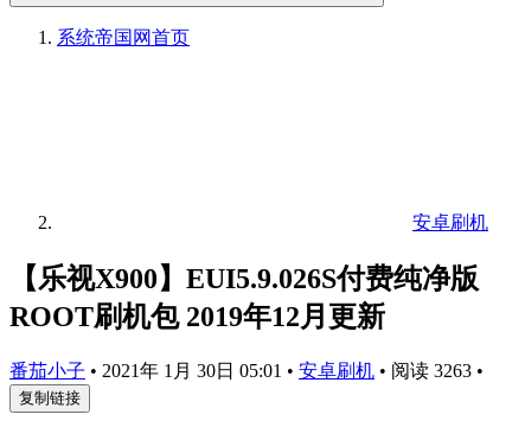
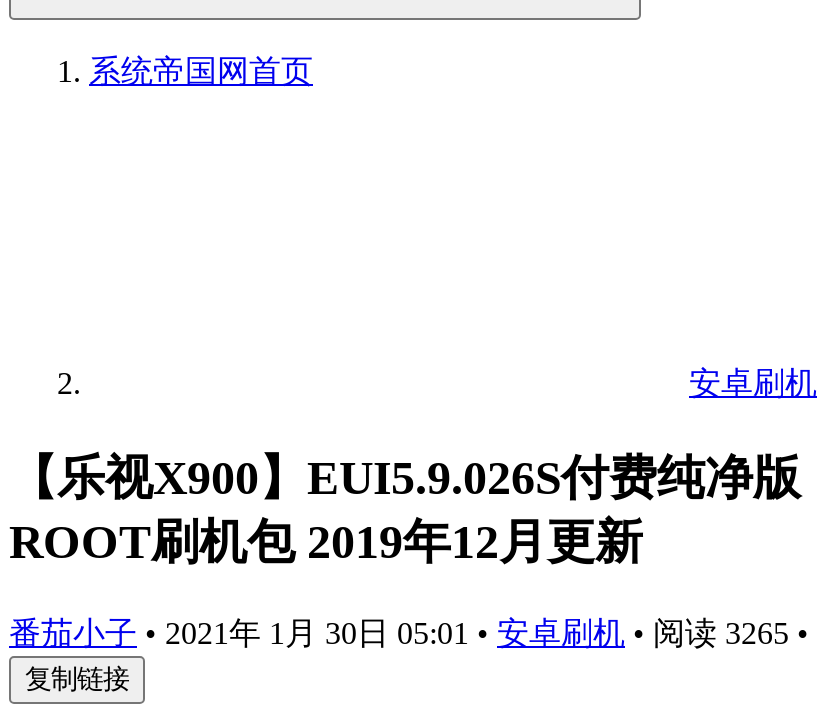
[9,360,484,380] 番茄小子 • 2021年 1月 30日 05:01 • 安卓刷机 • 阅读 3263 • -> [9,616,809,650] 番茄小子 • 2021年 1月 30日 05:01 • 安卓刷机 • 阅读 3265 •

